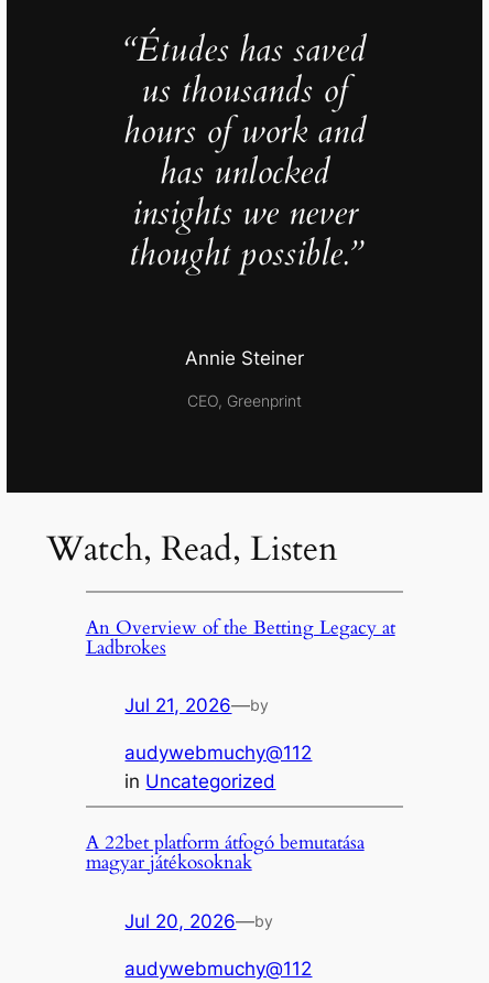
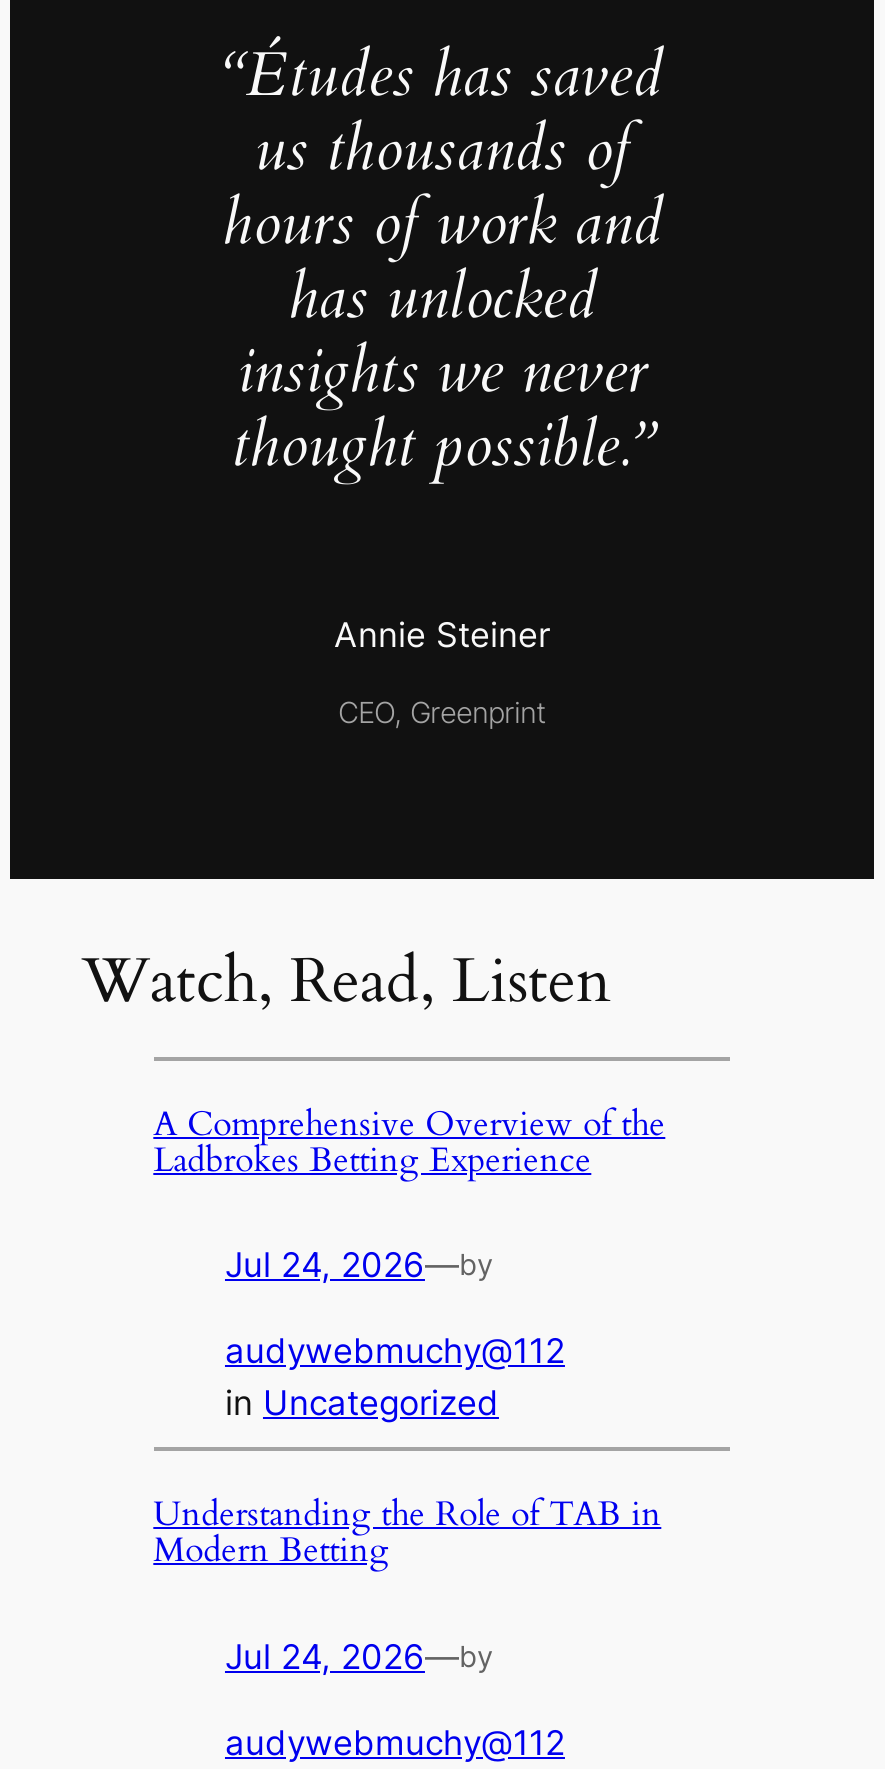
[86,614,395,660] An Overview of the Betting Legacy at | Ladbrokes -> [153,1100,665,1182] A Comprehensive Overview of the | Ladbrokes Betting Experience
[125,695,269,717] Jul 21, 2026—by -> [225,1246,493,1286] Jul 24, 2026—by
[86,830,364,875] A 22bet platform átfogó bemutatása | magyar játékosoknak -> [153,1491,661,1573] Understanding the Role of TAB in | Modern Betting
[125,910,274,932] Jul 20, 2026—by -> [225,1637,493,1677] Jul 24, 2026—by

